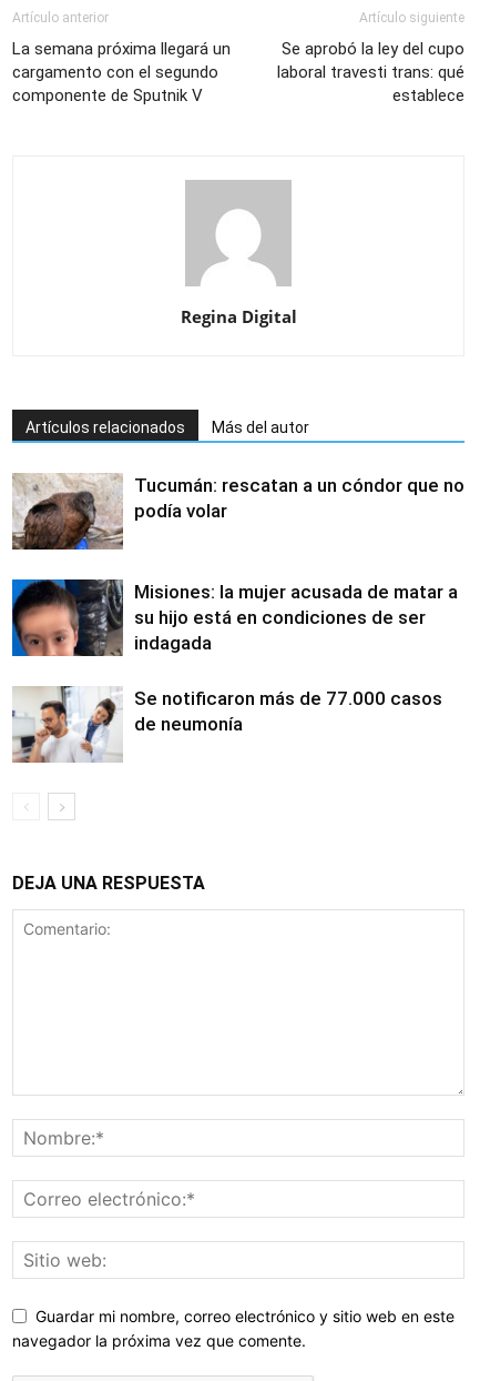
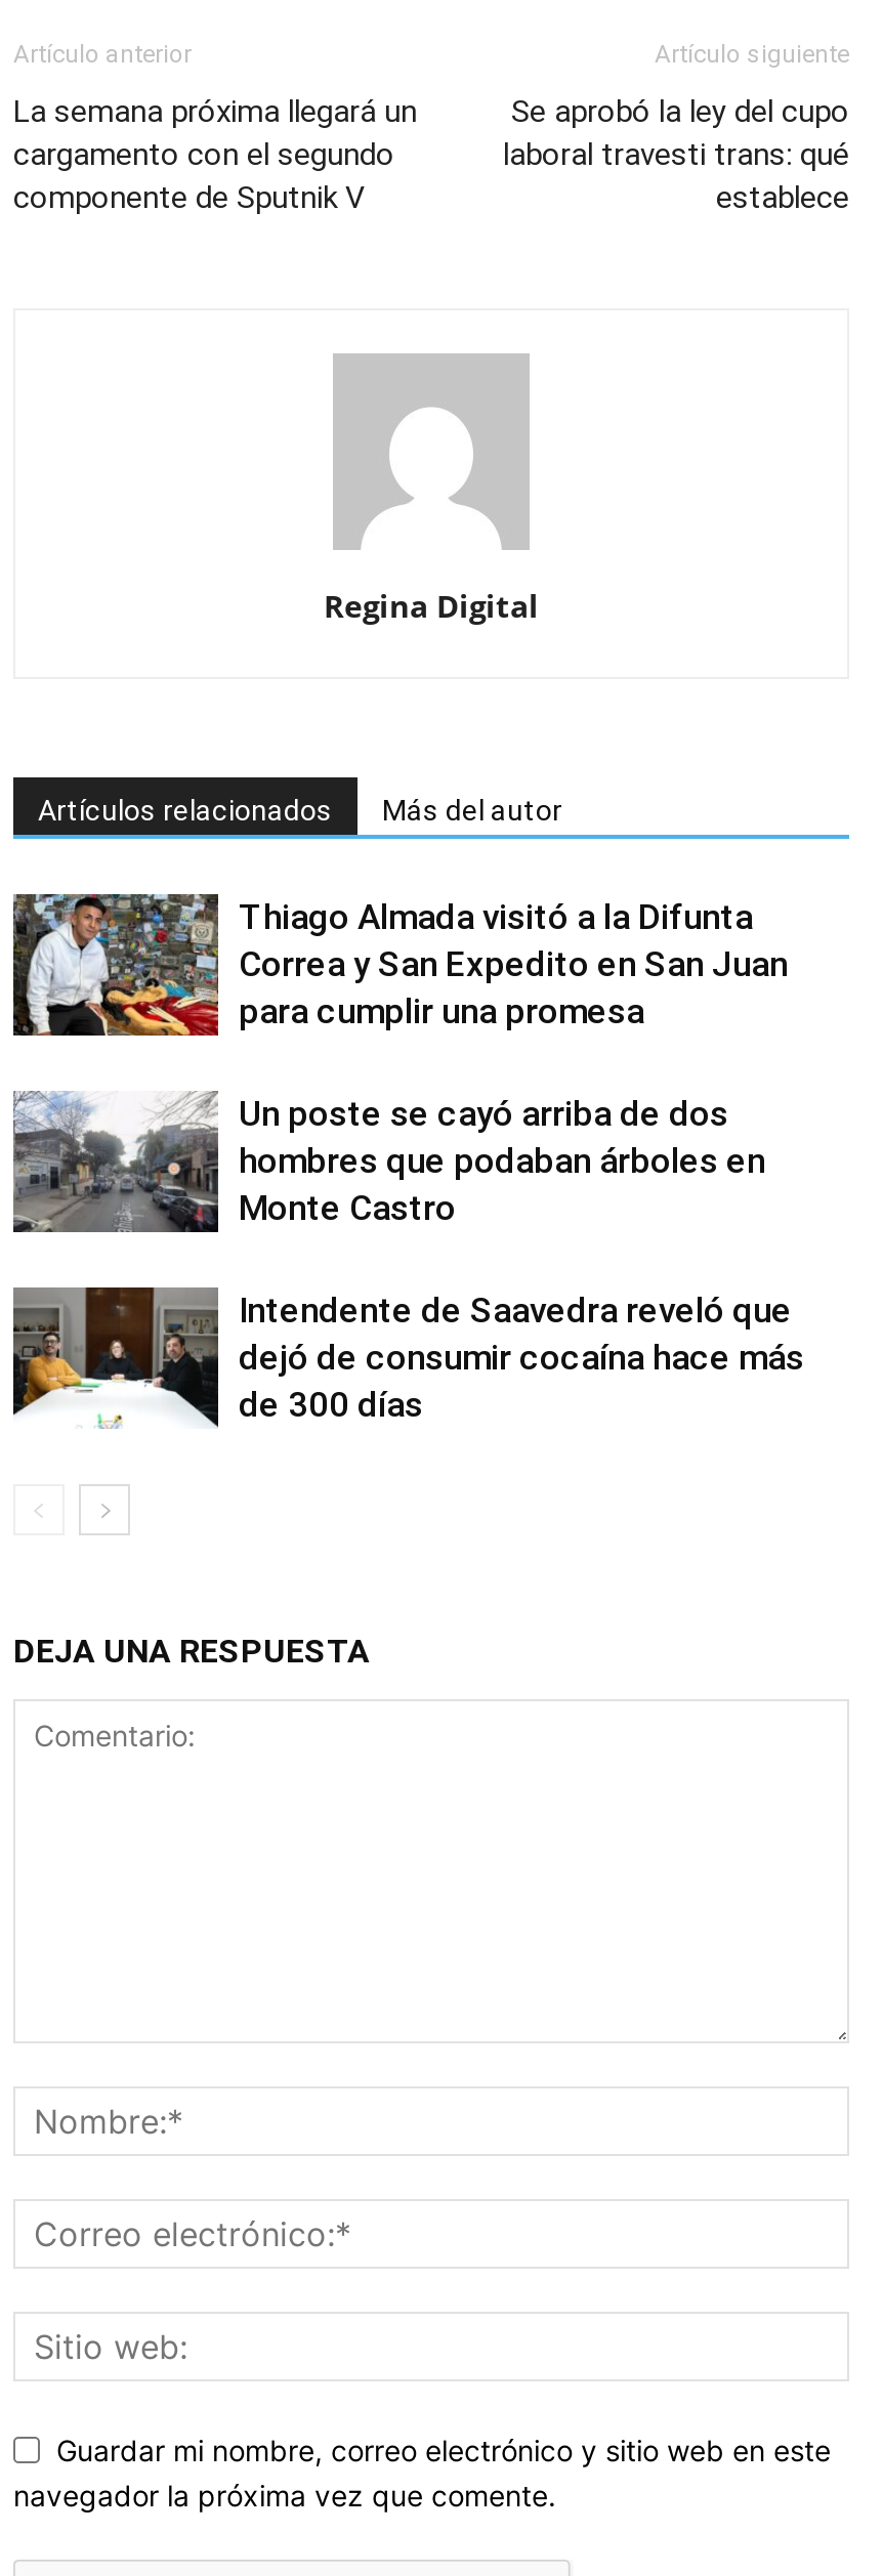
[11,473,464,551] [image] | Tucumán: rescatan a un cóndor que no | podía volar -> [11,892,788,1038] [image] | Thiago Almada visitó a la Difunta | Correa y San Expedito en San Juan | para cumplir una promesa
[11,578,458,657] [image] | Misiones: la mujer acusada de matar a | su hijo está en condiciones de ser | indagada -> [11,1091,765,1234] [image] | Un poste se cayó arriba de dos | hombres que podaban árboles en | Monte Castro
[11,685,442,764] [image] | Se notificaron más de 77.000 casos | de neumonía -> [11,1285,804,1429] [image] | Intendente de Saavedra reveló que | dejó de consumir cocaína hace más | de 300 días

